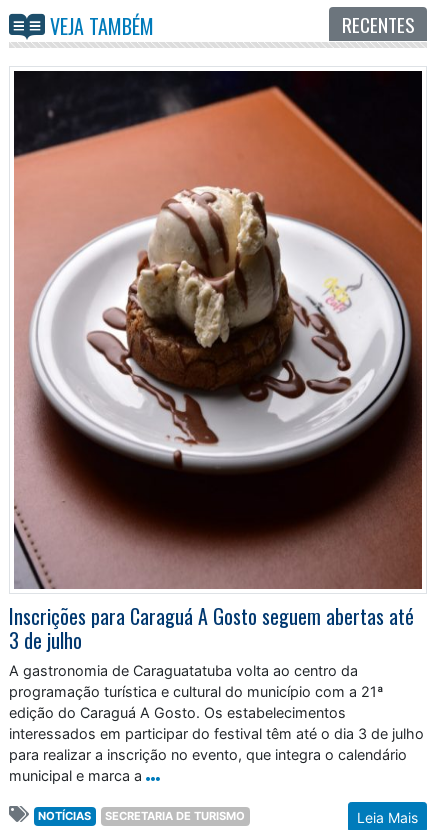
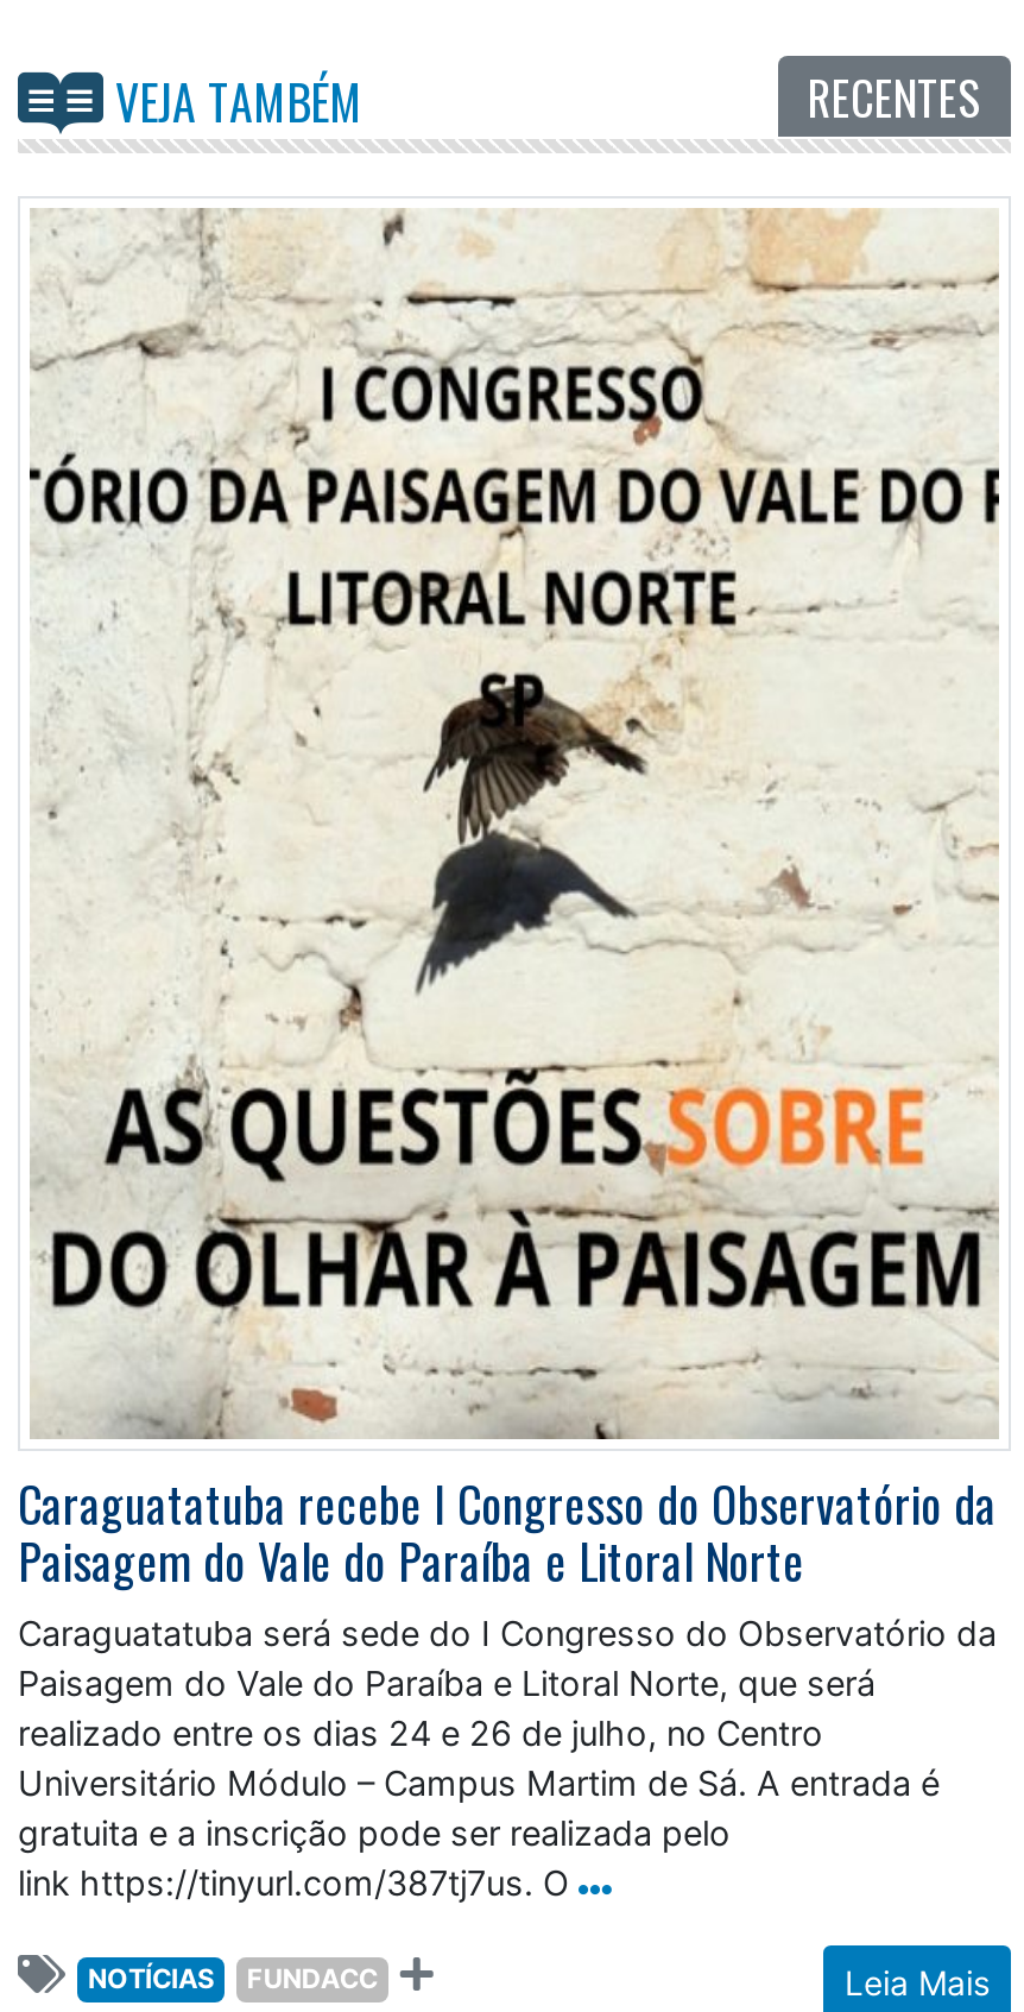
[9,70,424,784] [image] | Inscrições para Caraguá A Gosto seguem abertas até | 3 de julho | A gastronomia de Caraguatatuba volta ao centro da | programação turística e cultural do município com a 21ª | edição do Caraguá A Gosto. Os estabelecimentos | interessados em participar do festival têm até o dia 3 de julho | para realizar a inscrição no evento, que integra o calendário | municipal e marca a -> [18,208,1001,1902] [image] | Caraguatatuba recebe I Congresso do Observatório da | Paisagem do Vale do Paraíba e Litoral Norte | Caraguatatuba será sede do I Congresso do Observatório da | Paisagem do Vale do Paraíba e Litoral Norte, que será | realizado entre os dias 24 e 26 de julho, no Centro | Universitário Módulo – Campus Martim de Sá. A entrada é | gratuita e a inscrição pode ser realizada pelo | link https://tinyurl.com/387tj7us. O
[105,809,245,823] SECRETARIA DE TURISMO -> [247,1962,378,1995] FUNDACC

